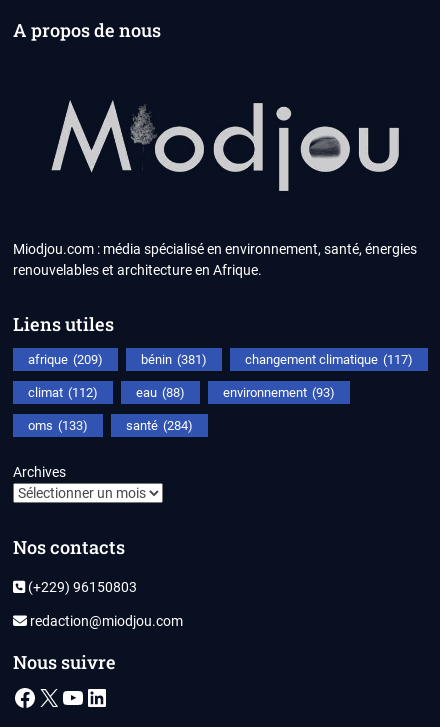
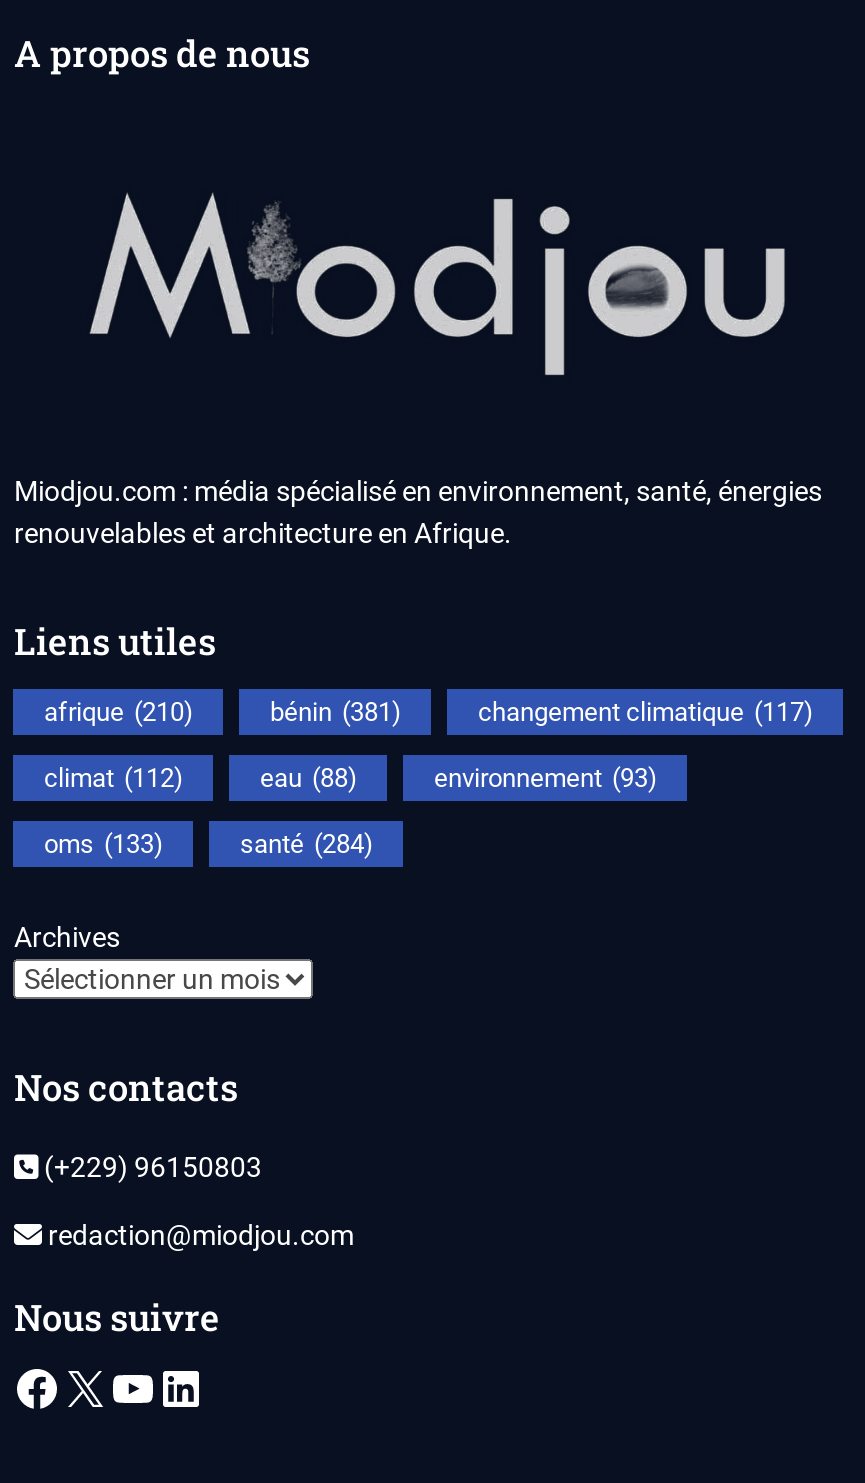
[28,352,103,367] afrique (209) -> [44,698,194,728] afrique (210)

